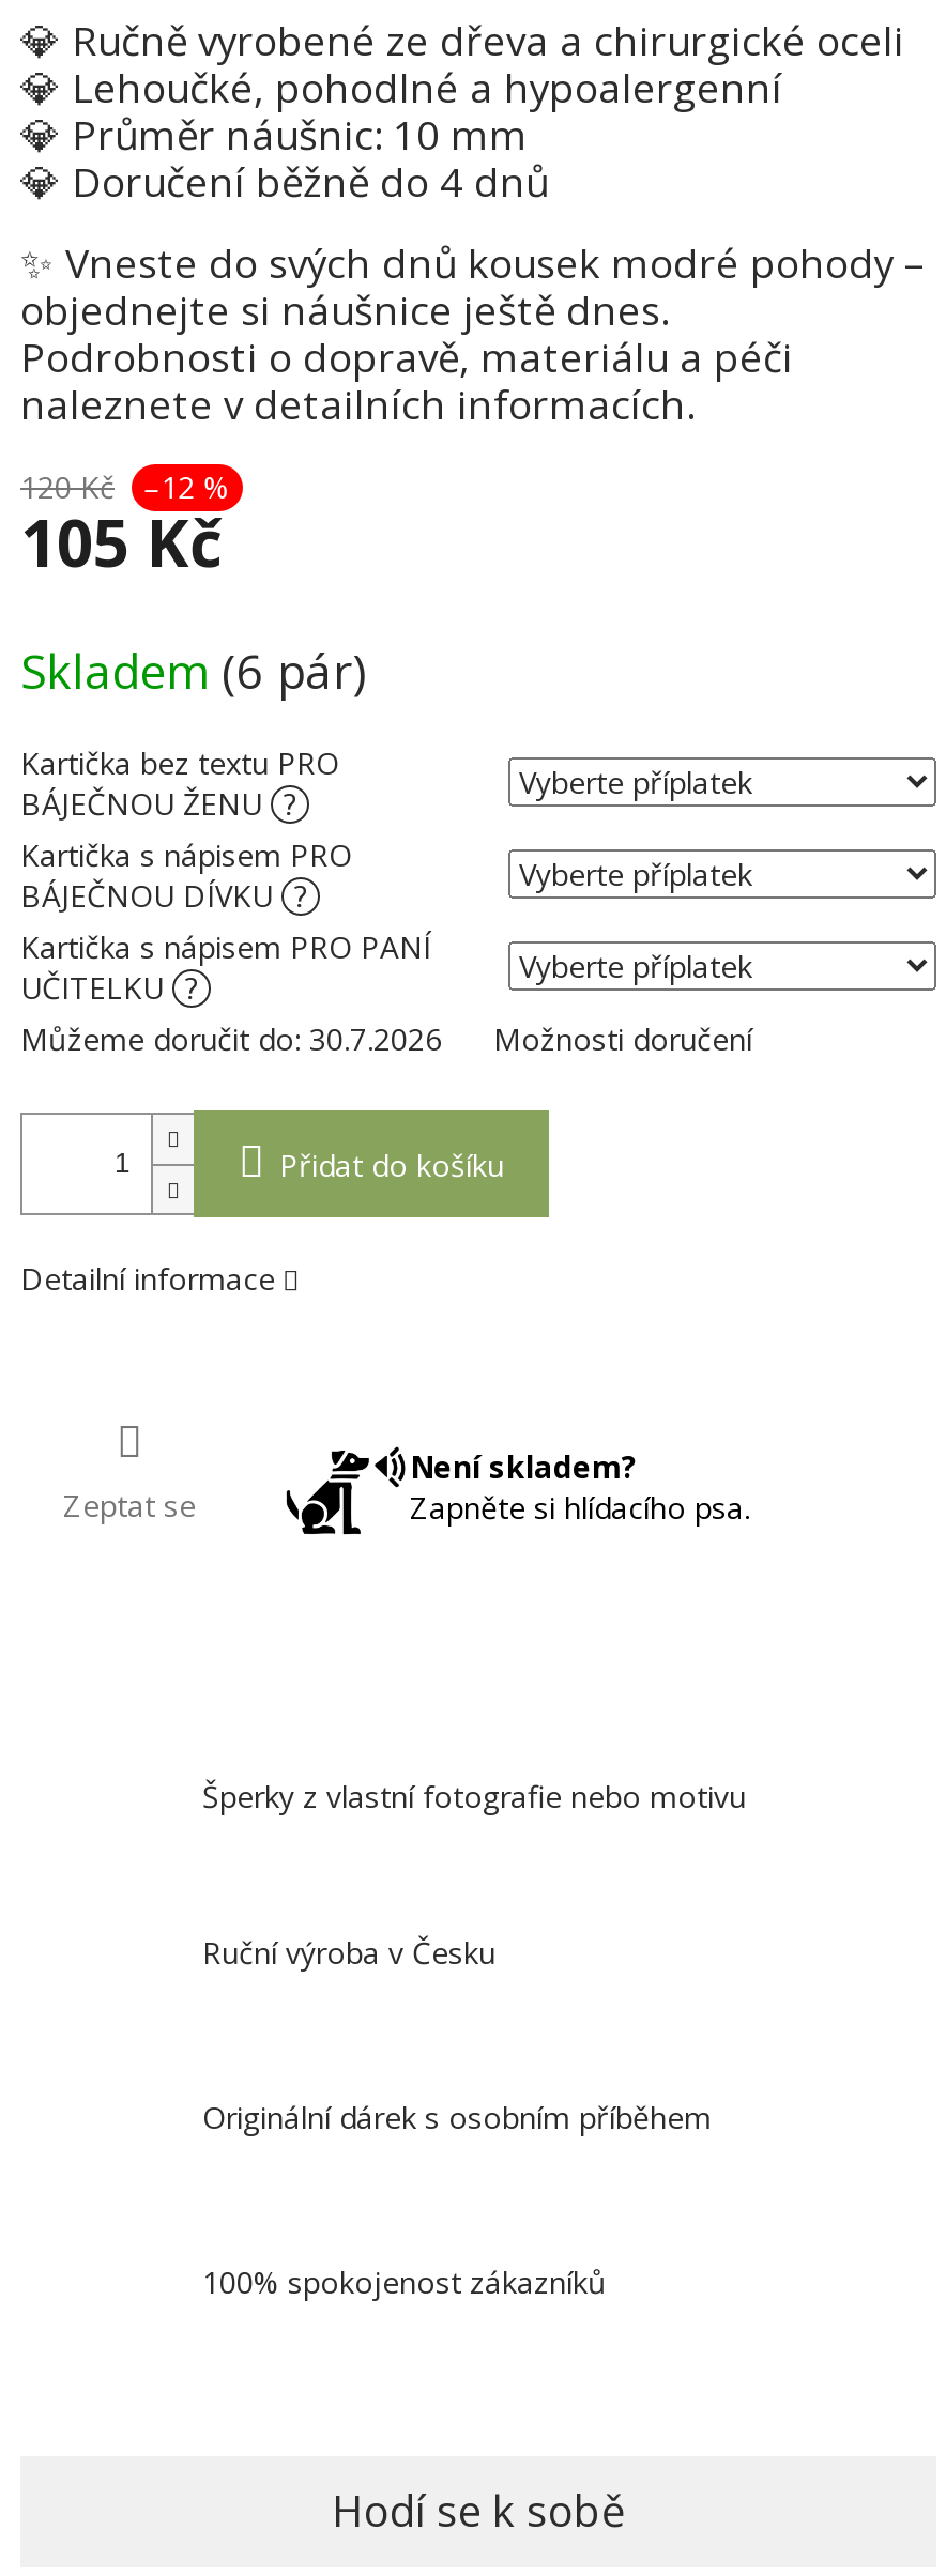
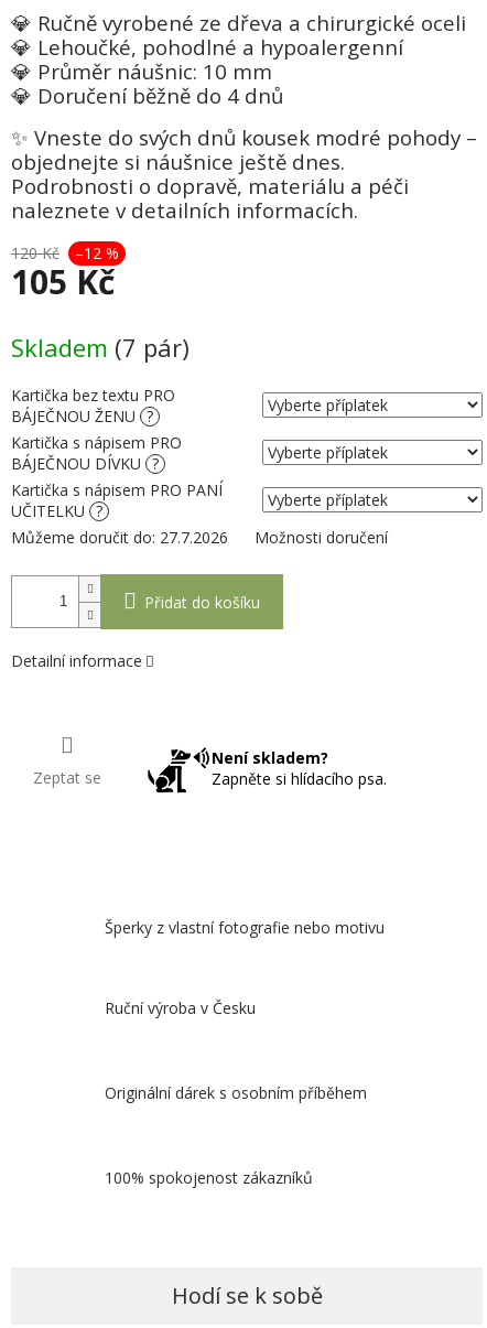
[20,637,367,701] Skladem (6 pár) -> [11,330,190,363] Skladem (7 pár)
[20,1018,442,1059] Můžeme doručit do: 30.7.2026 -> [11,527,228,548] Můžeme doručit do: 27.7.2026

